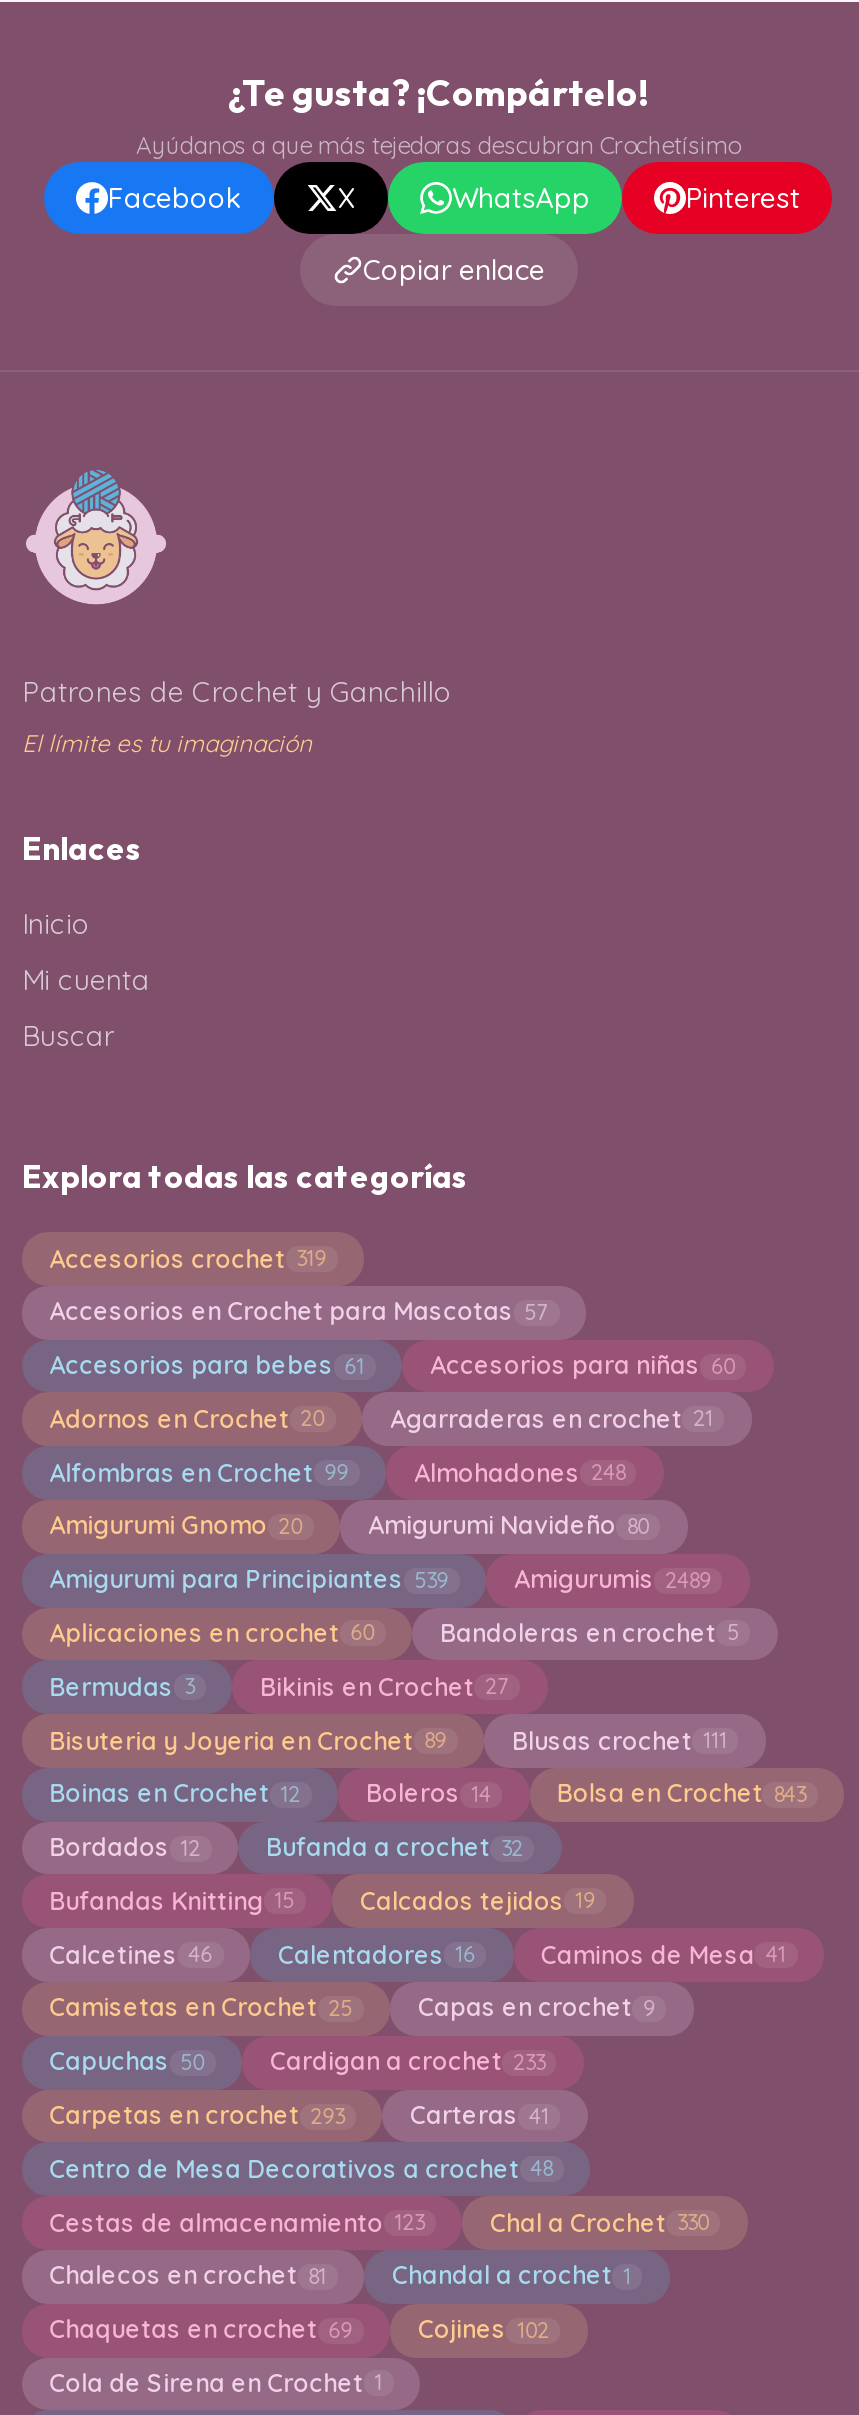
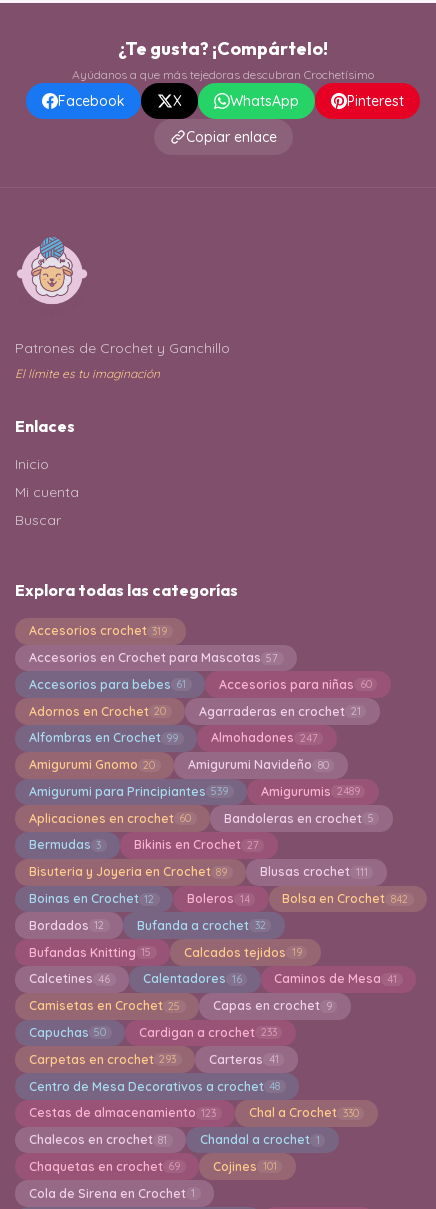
[414,1458,625,1488] Almohadones 248 -> [211,730,318,745] Almohadones 247
[557,1779,806,1809] Bolsa en Crochet 843 -> [282,891,408,906] Bolsa en Crochet 842
[418,2315,549,2345] Cojines 102 -> [213,1159,277,1174] Cojines 101

